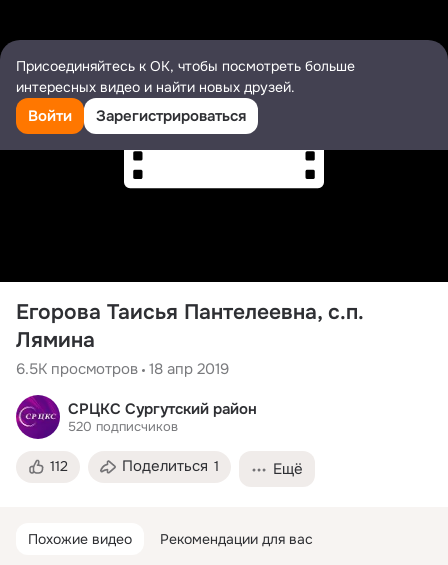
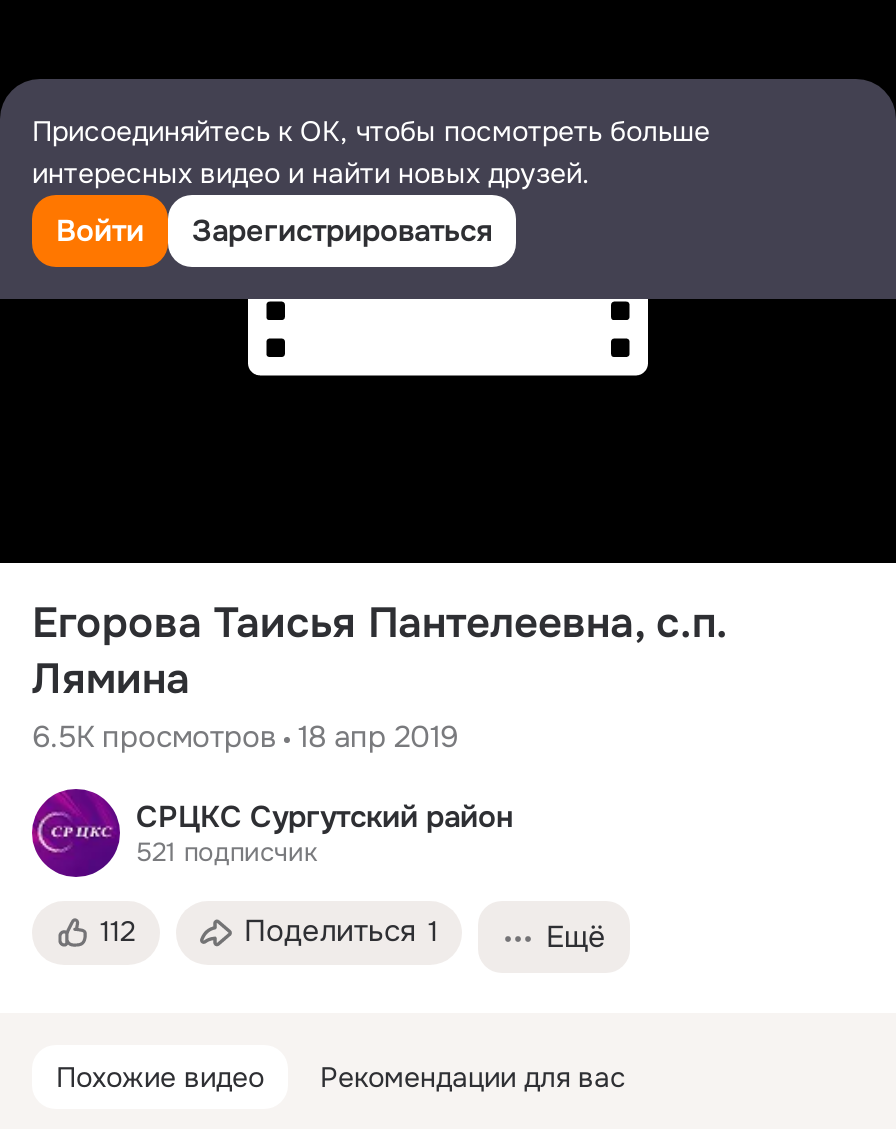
[68,418,178,435] 520 подписчиков -> [136,835,318,869] 521 подписчик

